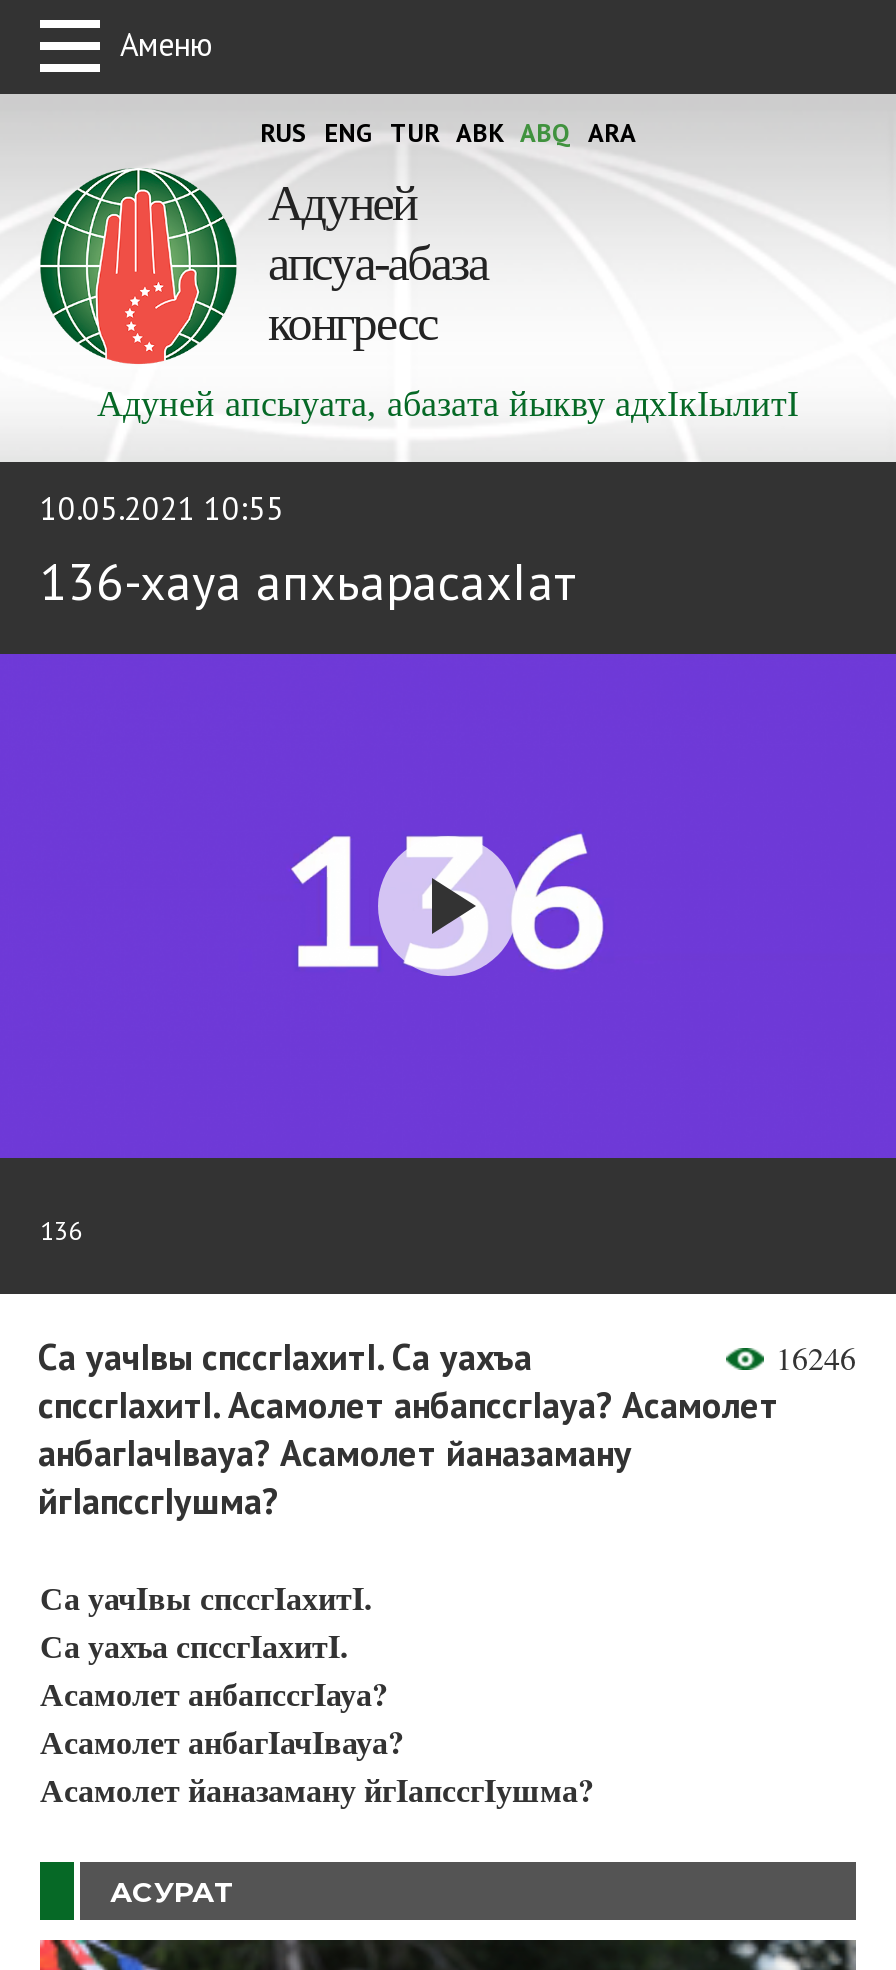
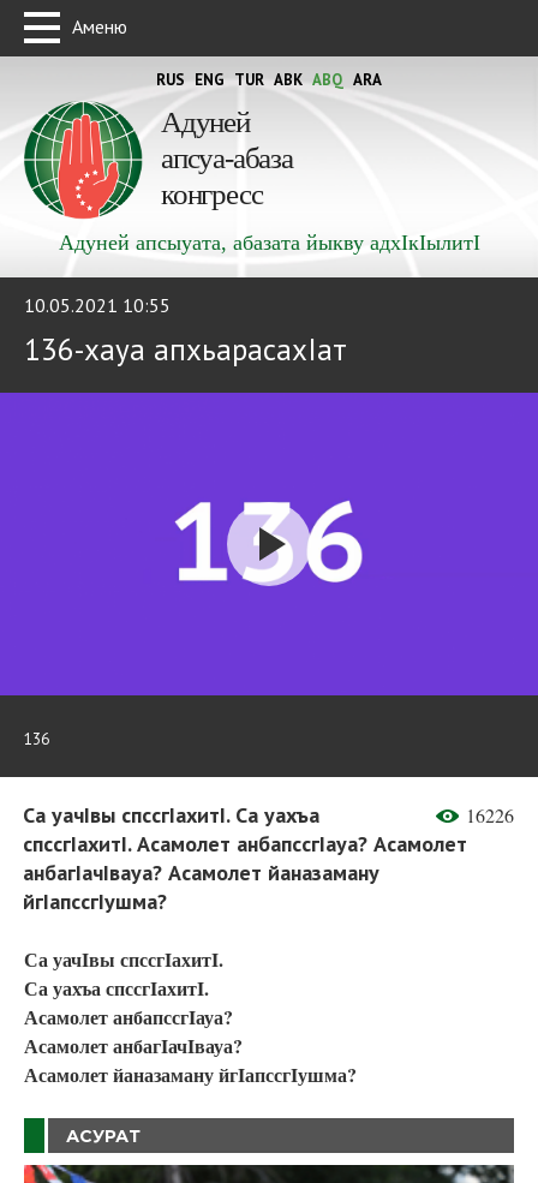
[776,1336,856,1378] 16246 -> [466,802,514,827] 16226

